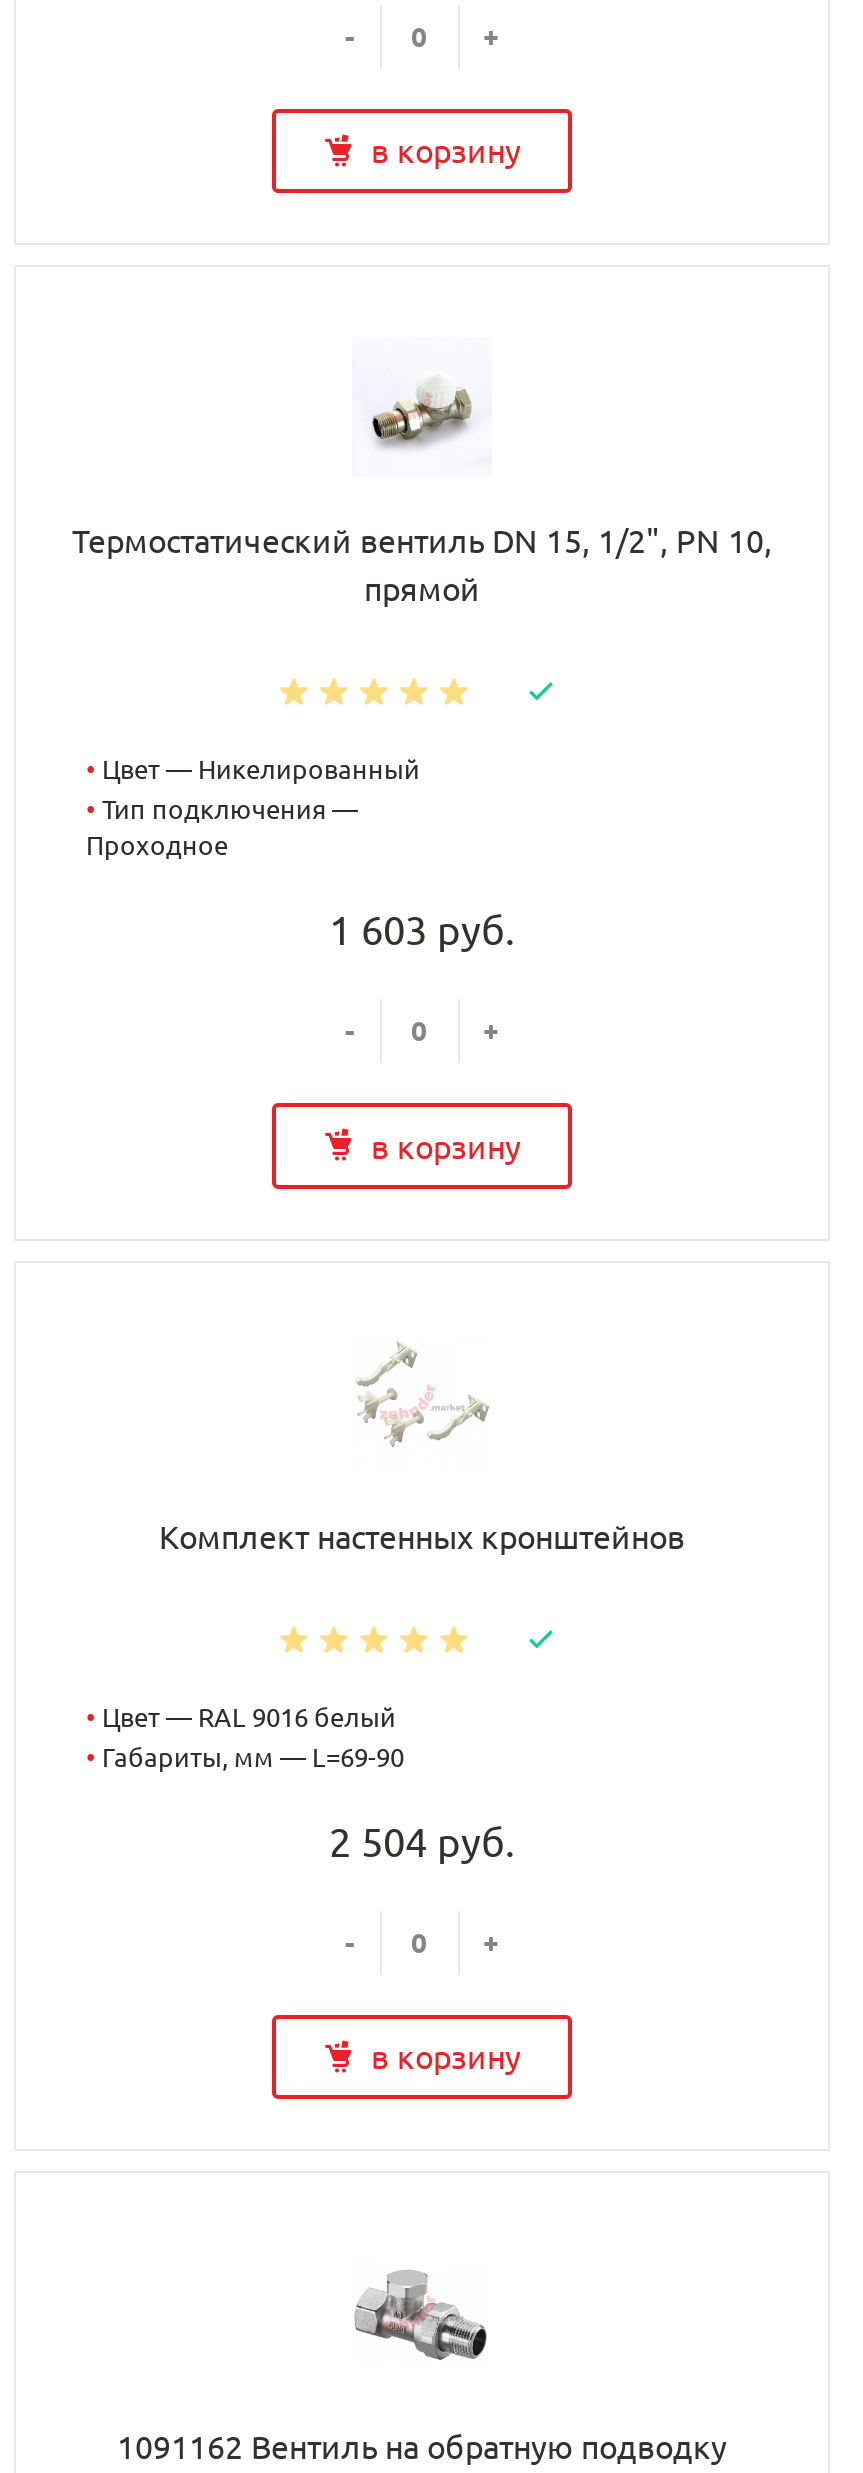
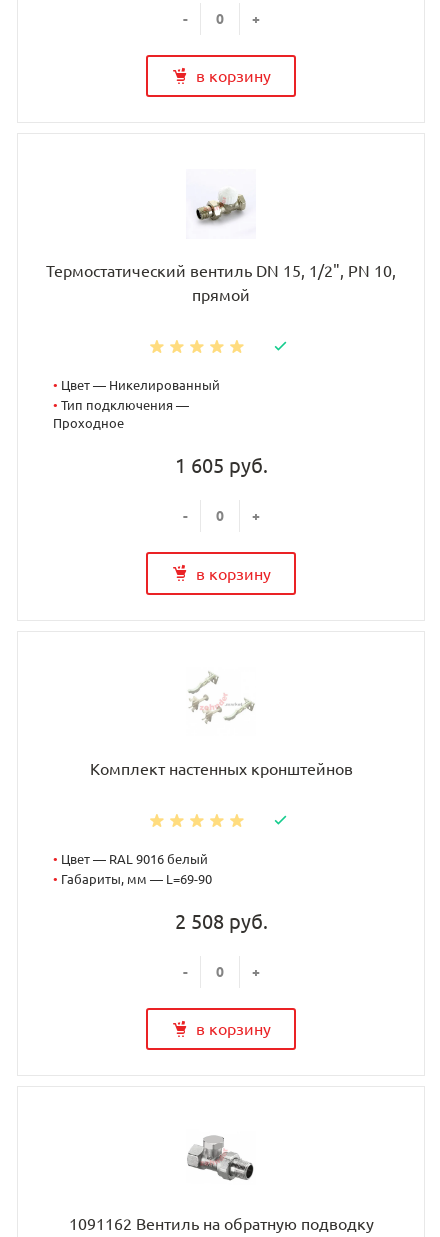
[329,908,515,954] 1 603 руб. -> [174,454,267,477] 1 605 руб.
[329,1818,515,1864] 2 504 руб. -> [174,910,267,933] 2 508 руб.

